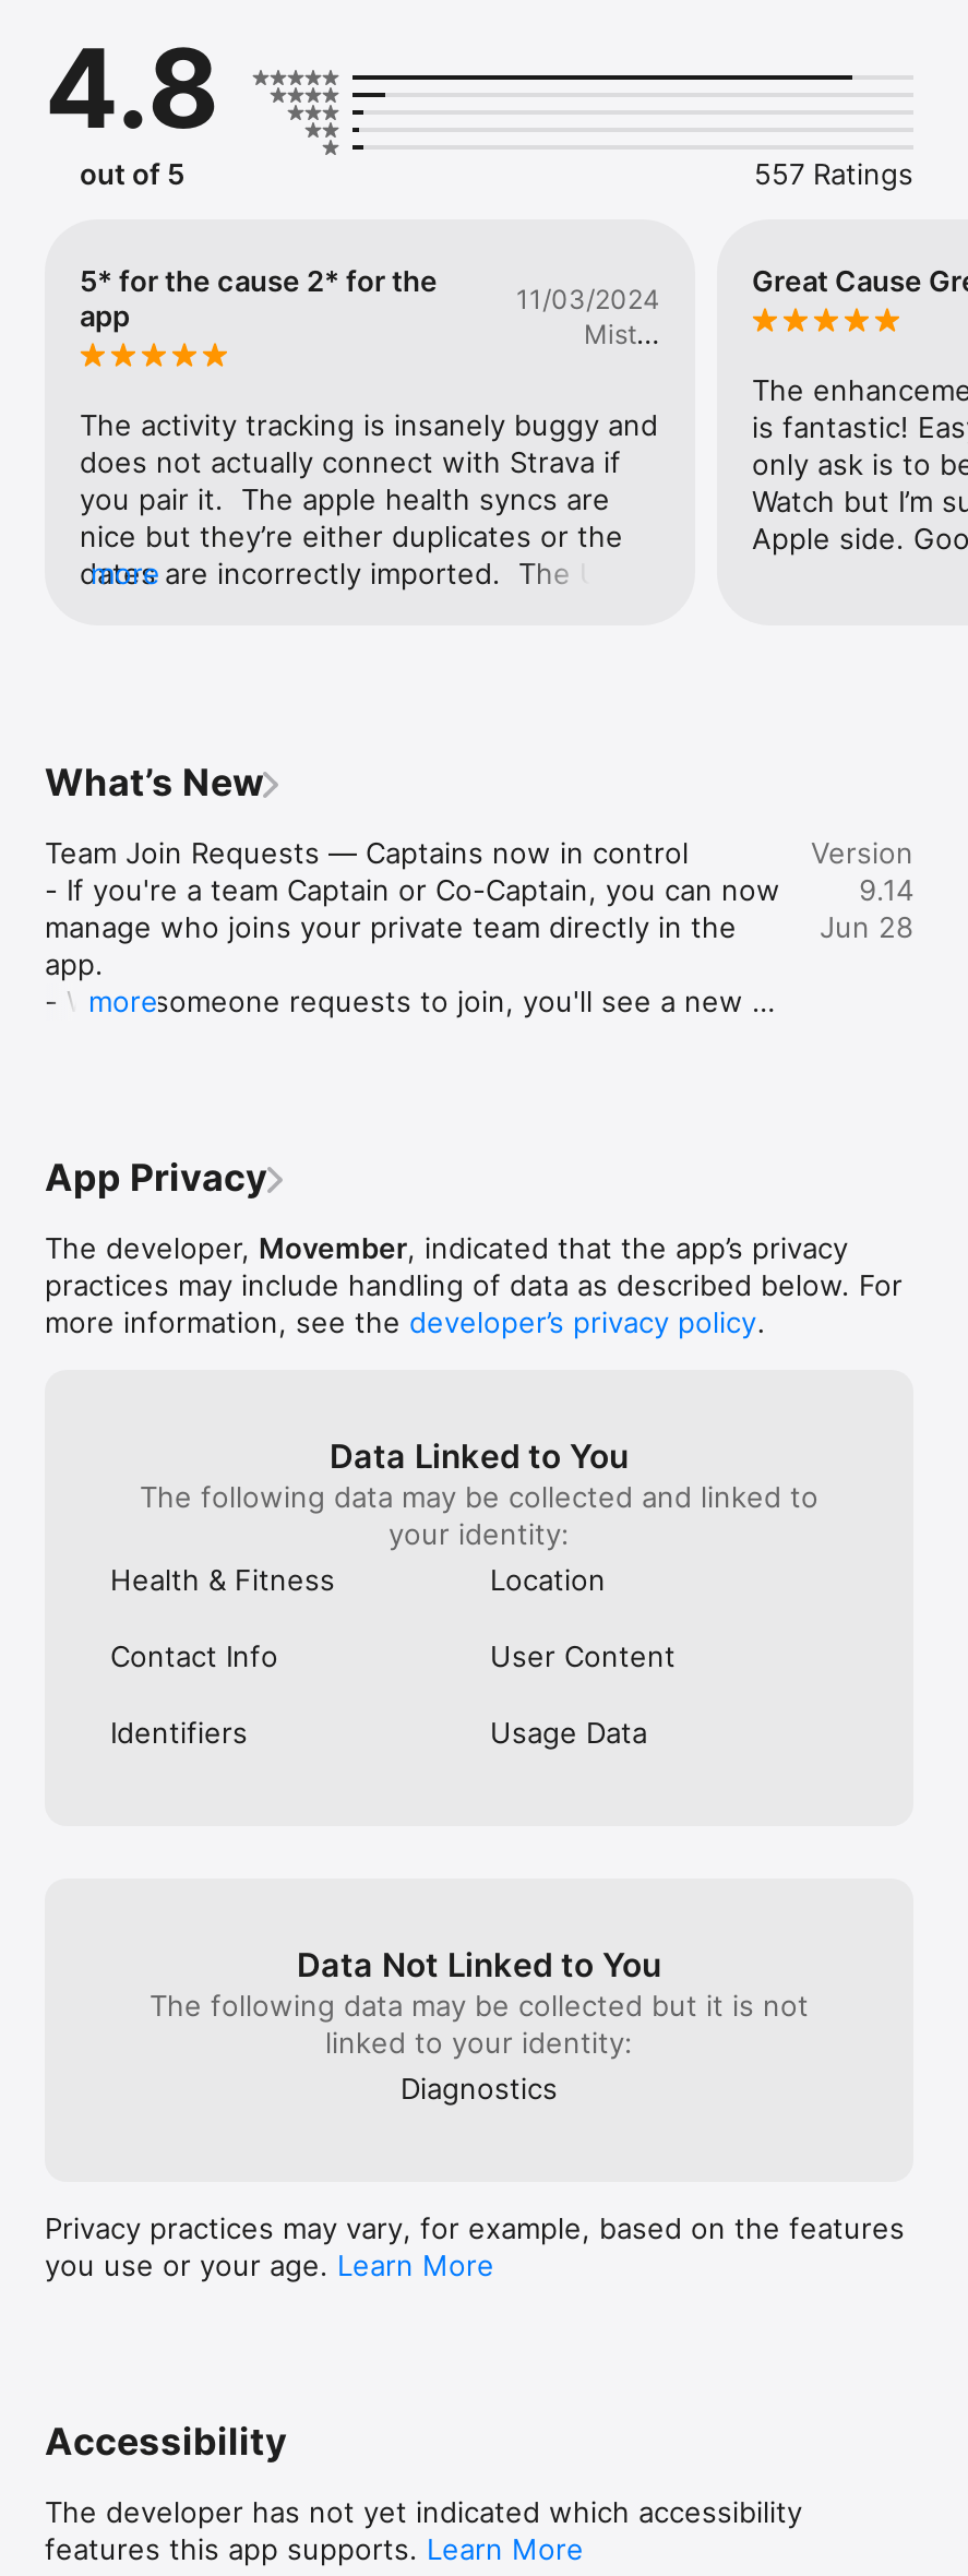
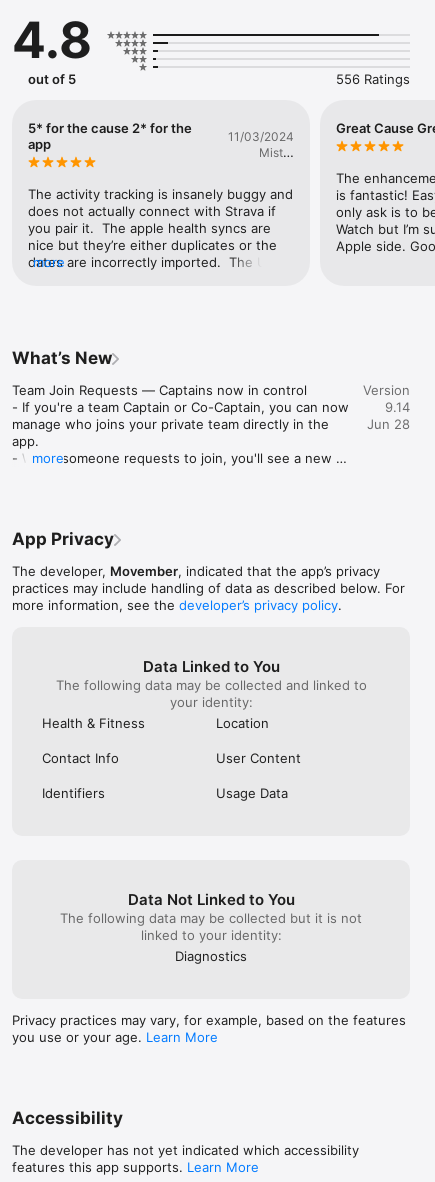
[754,156,913,191] 557 Ratings -> [336,71,410,87] 556 Ratings

